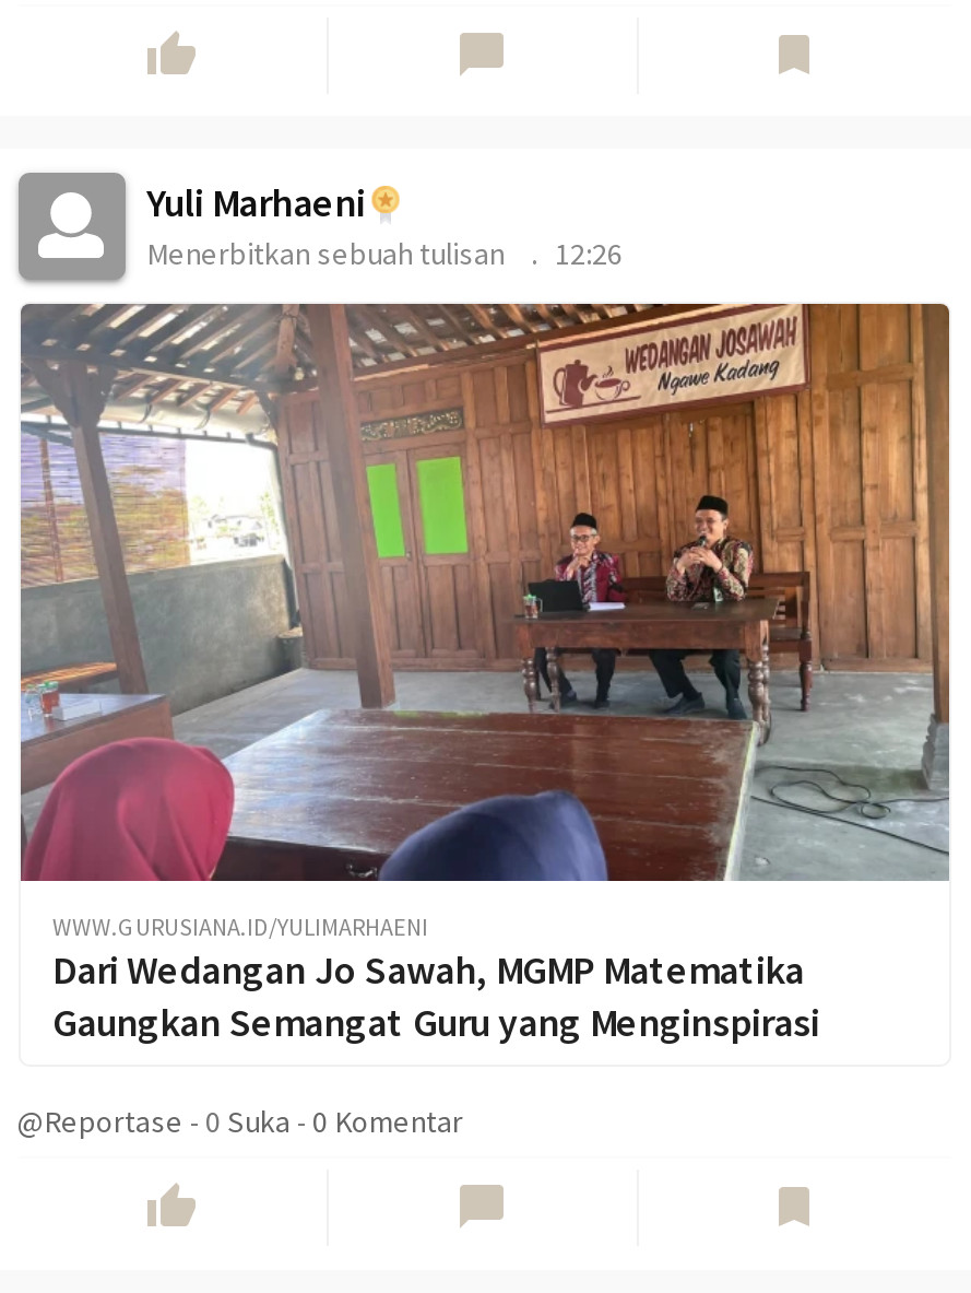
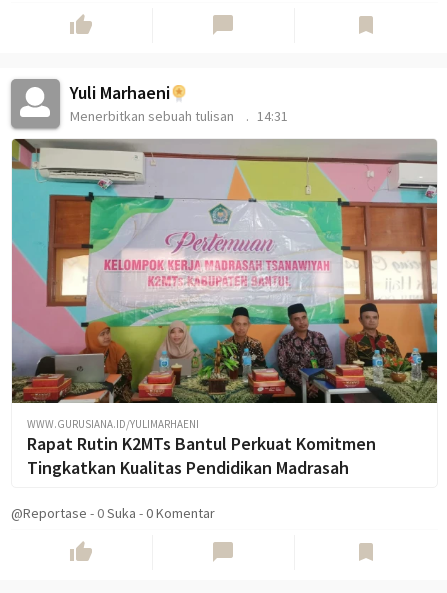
[146,233,623,273] Menerbitkan sebuah tulisan 12:26 -> [69,107,287,125] Menerbitkan sebuah tulisan 14:31
[21,302,951,1047] [image] | Dari Wedangan Jo Sawah, MGMP Matematika | Gaungkan Semangat Guru yang Menginspirasi -> [11,139,438,479] [image] | Rapat Rutin K2MTs Bantul Perkuat Komitmen | Tingkatkan Kualitas Pendidikan Madrasah

